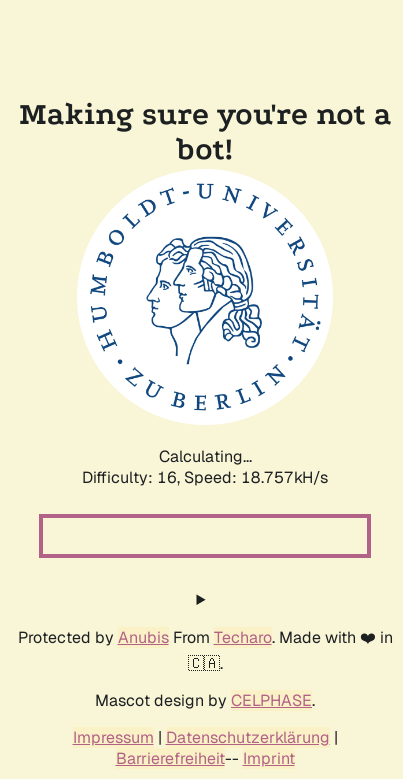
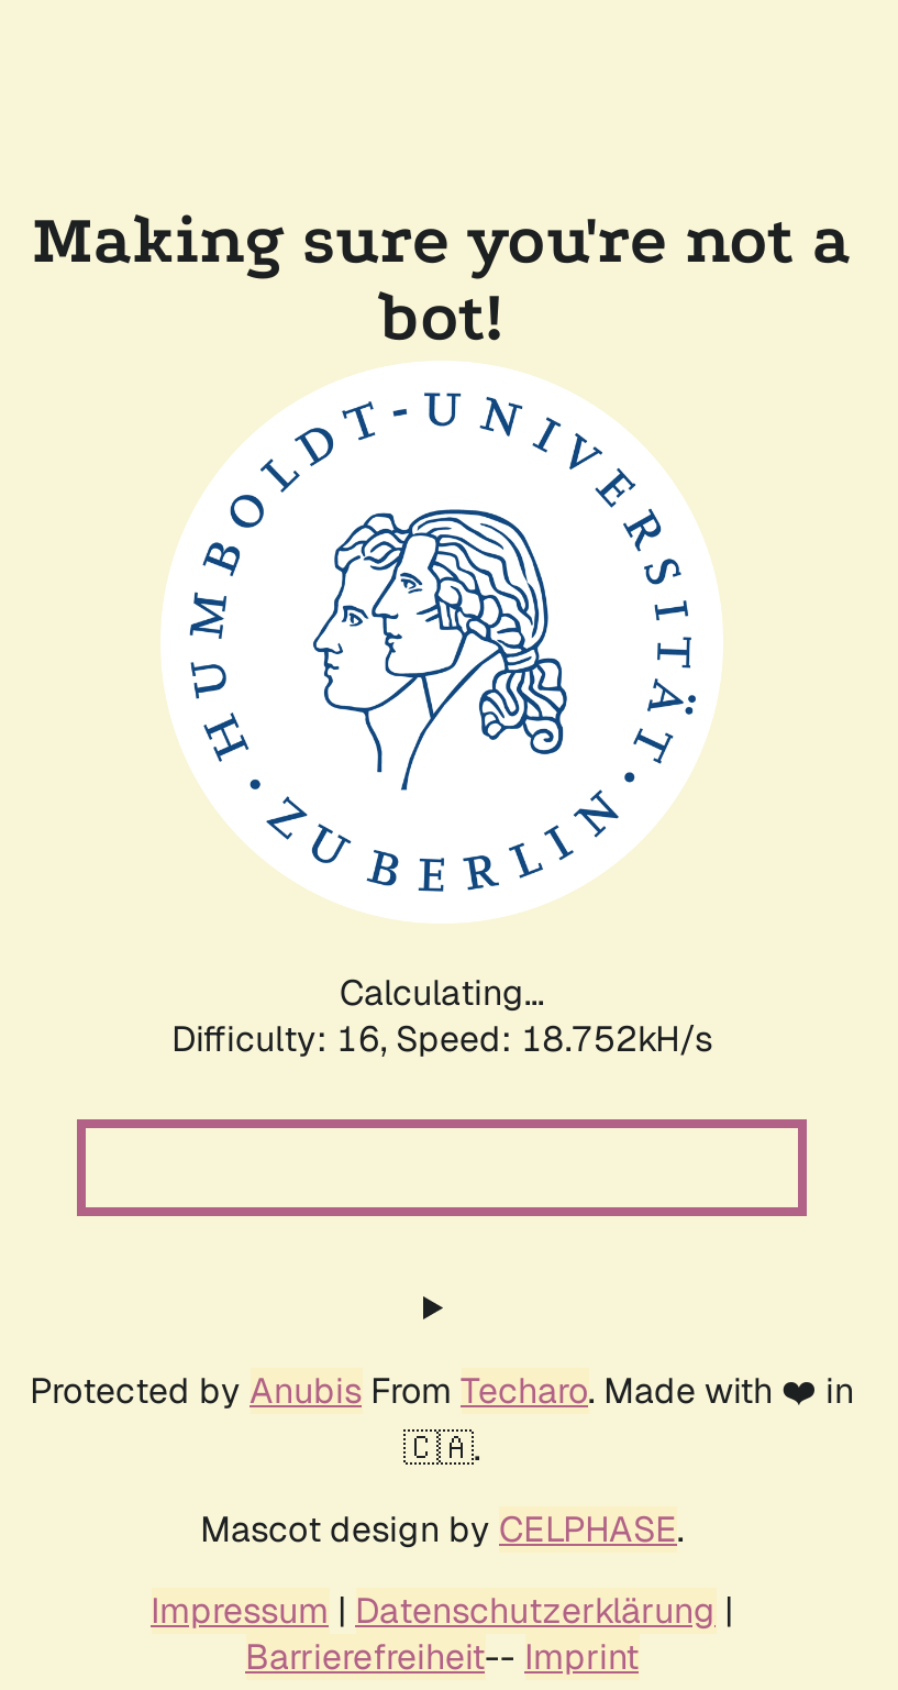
[82,467,328,488] Difficulty: 16, Speed: 18.757kH/s -> [171,1016,712,1062] Difficulty: 16, Speed: 18.752kH/s

